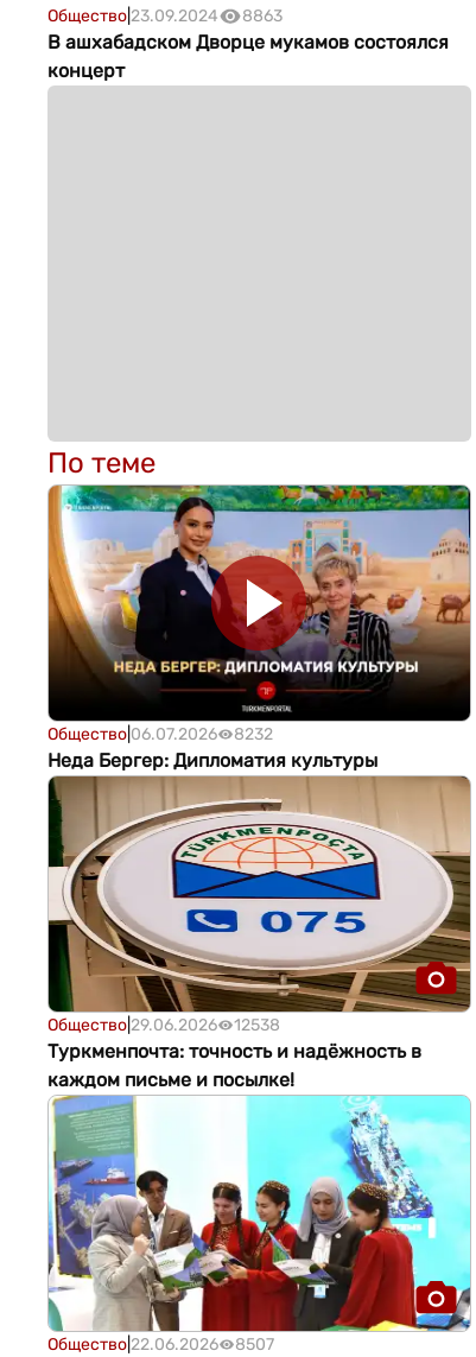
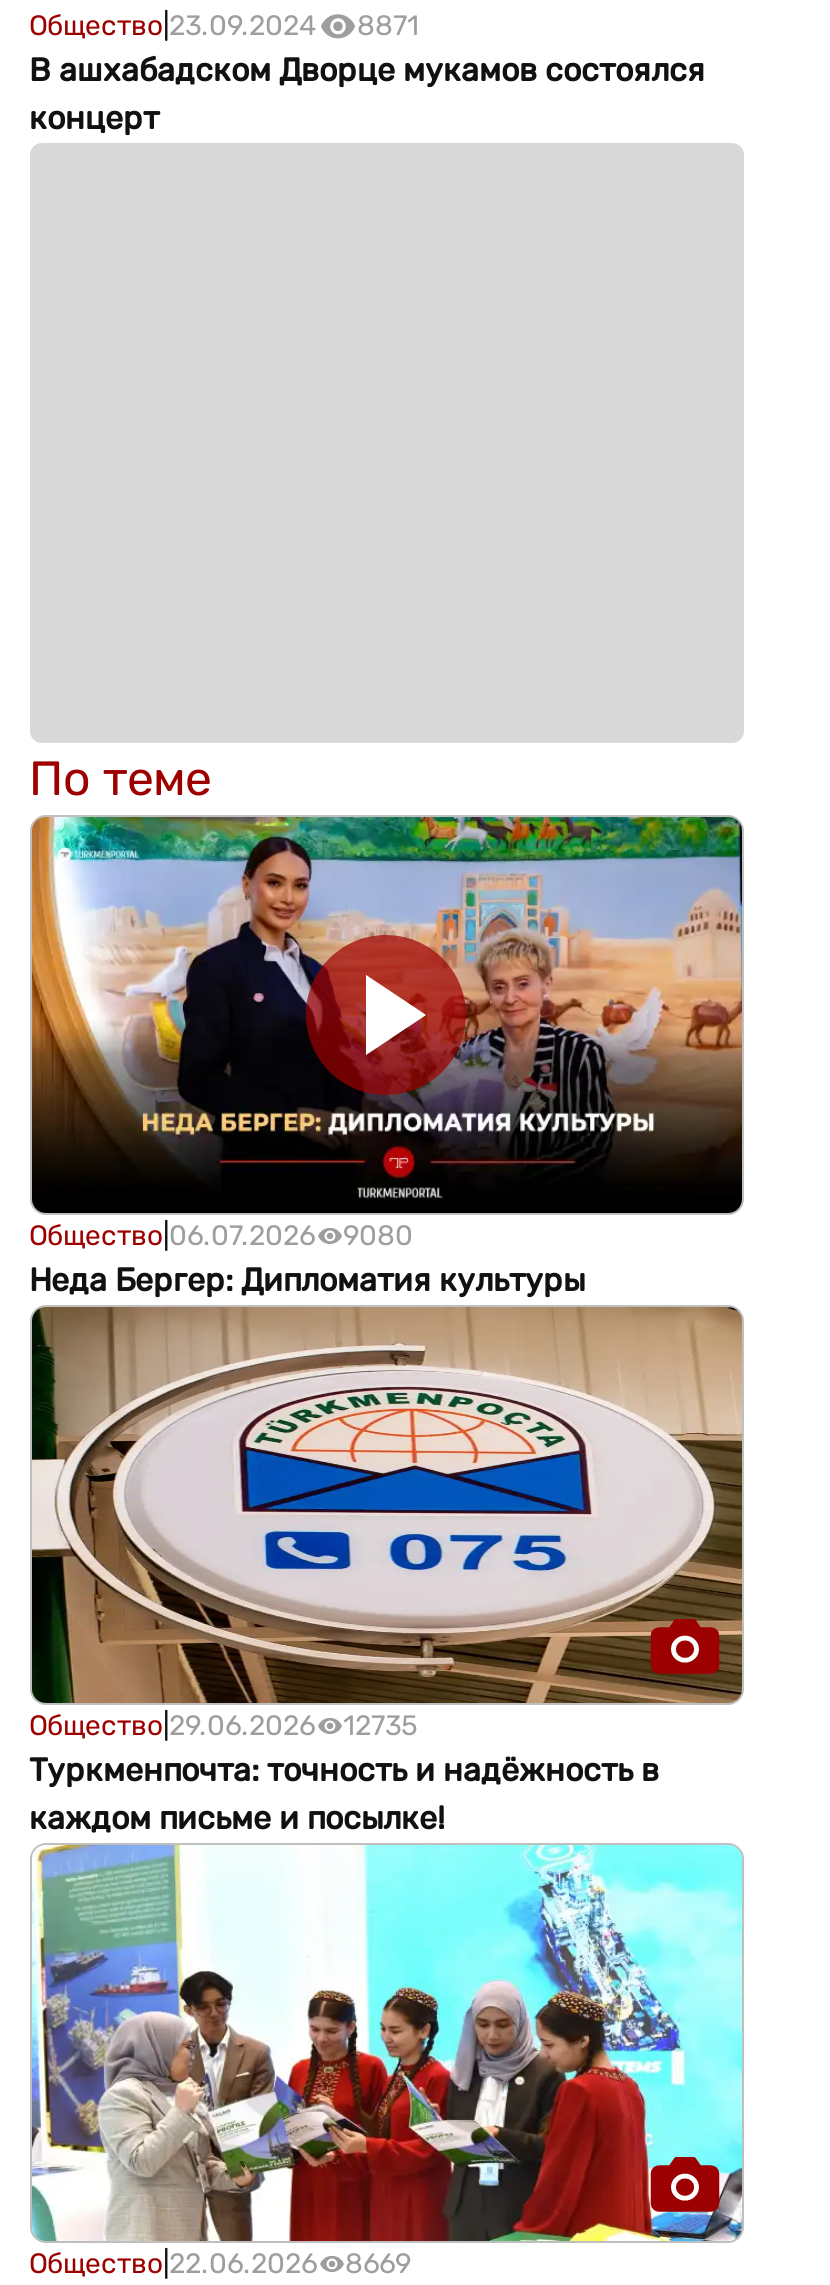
[242,6,282,26] 8863 -> [357,9,419,43] 8871
[233,724,272,744] 8232 -> [343,1219,413,1253] 9080
[233,1015,280,1035] 12538 -> [343,1709,417,1743] 12735
[234,1334,274,1355] 8507 -> [345,2247,411,2281] 8669

